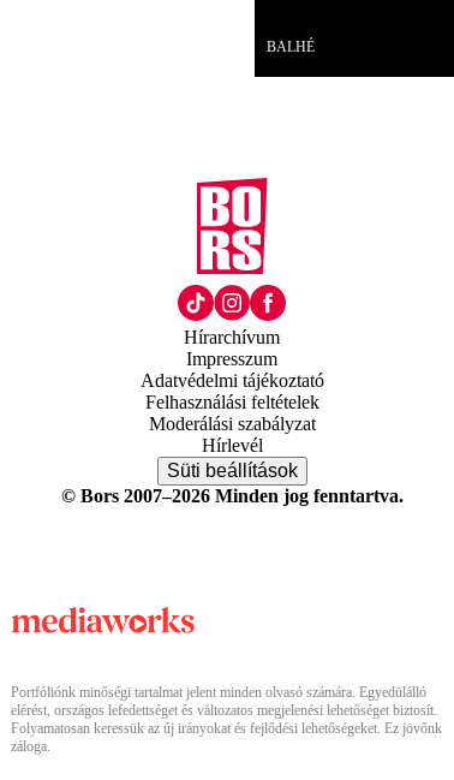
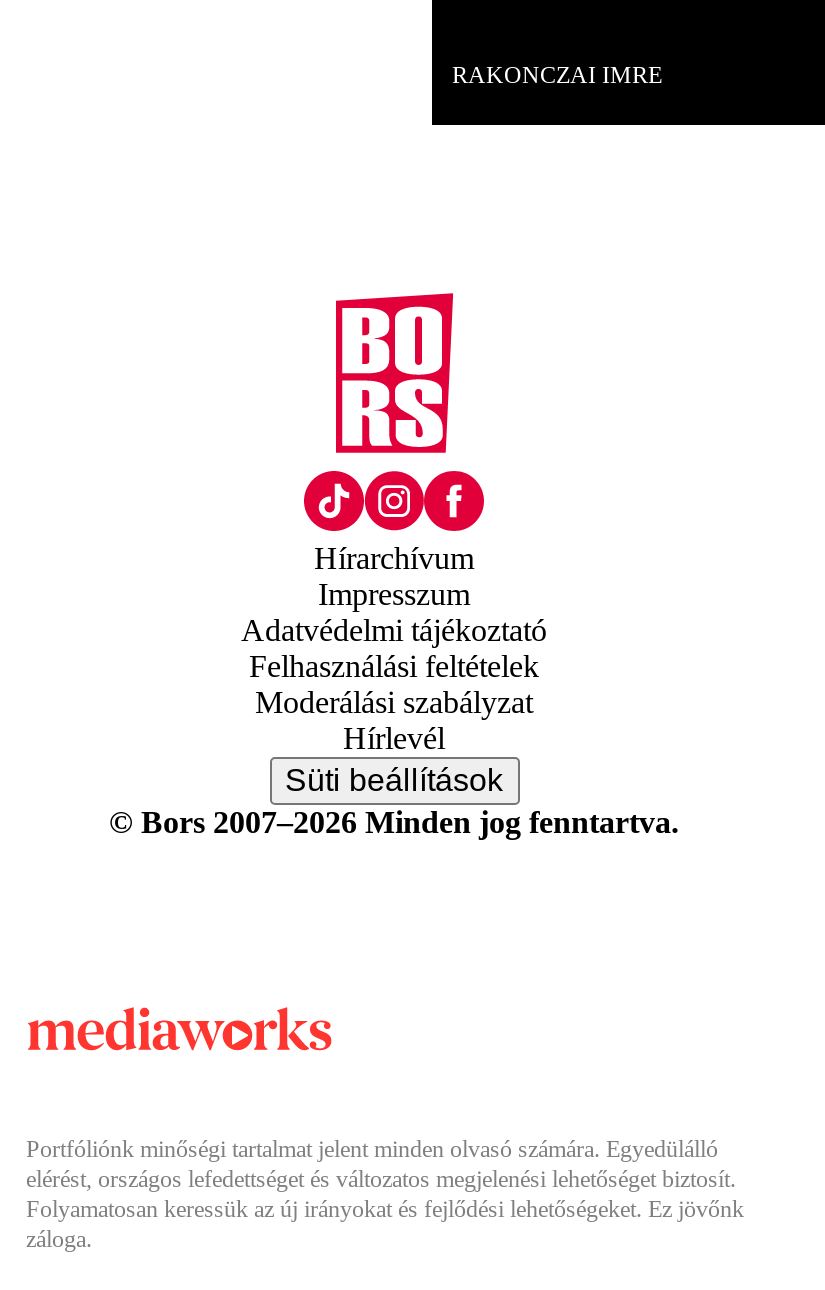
[267,38,315,55] BALHÉ -> [452,60,662,88] RAKONCZAI IMRE

